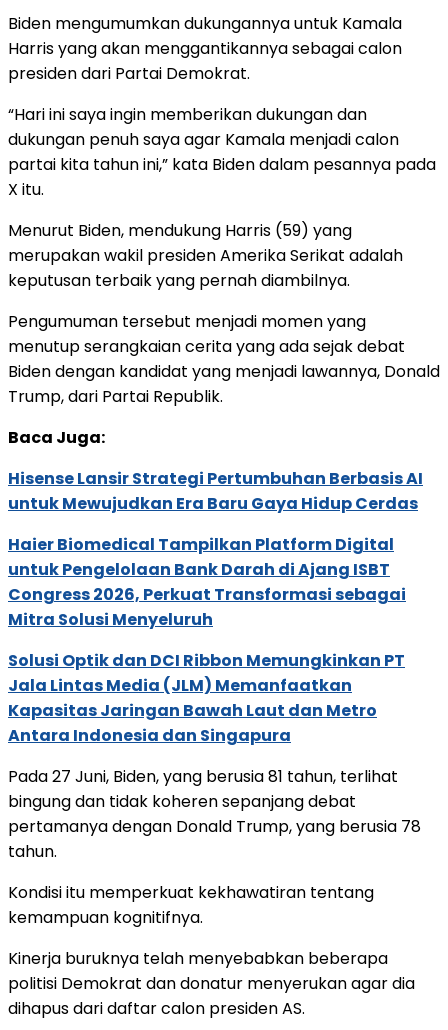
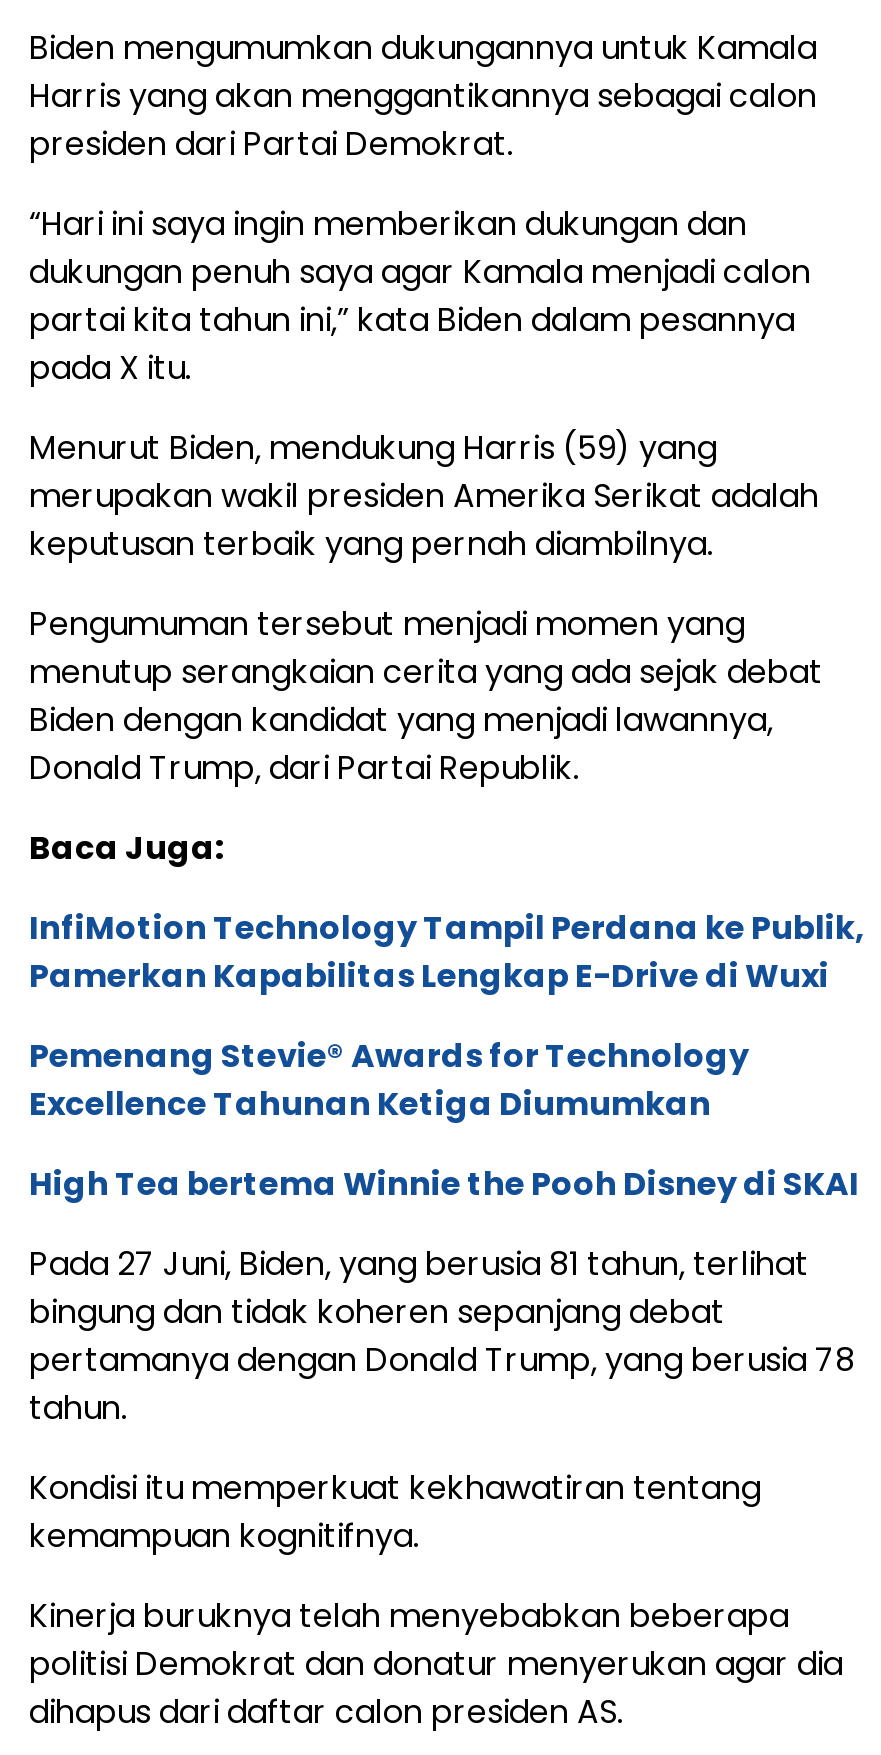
[8,467,423,515] Hisense Lansir Strategi Pertumbuhan Berbasis AI | untuk Mewujudkan Era Baru Gaya Hidup Cerdas -> [29,905,865,999] InfiMotion Technology Tampil Perdana ke Publik, | Pamerkan Kapabilitas Lengkap E-Drive di Wuxi
[8,533,406,631] Haier Biomedical Tampilkan Platform Digital | untuk Pengelolaan Bank Darah di Ajang ISBT | Congress 2026, Perkuat Transformasi sebagai | Mitra Solusi Menyeluruh -> [29,1033,749,1127] Pemenang Stevie® Awards for Technology | Excellence Tahunan Ketiga Diumumkan
[8,649,405,747] Solusi Optik dan DCI Ribbon Memungkinkan PT | Jala Lintas Media (JLM) Memanfaatkan | Kapasitas Jaringan Bawah Laut dan Metro | Antara Indonesia dan Singapura -> [29,1161,859,1207] High Tea bertema Winnie the Pooh Disney di SKAI

